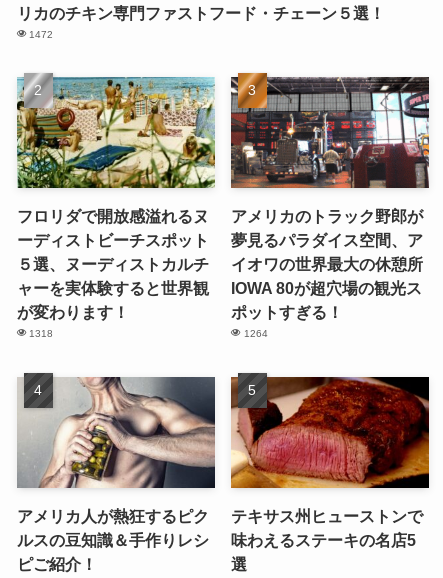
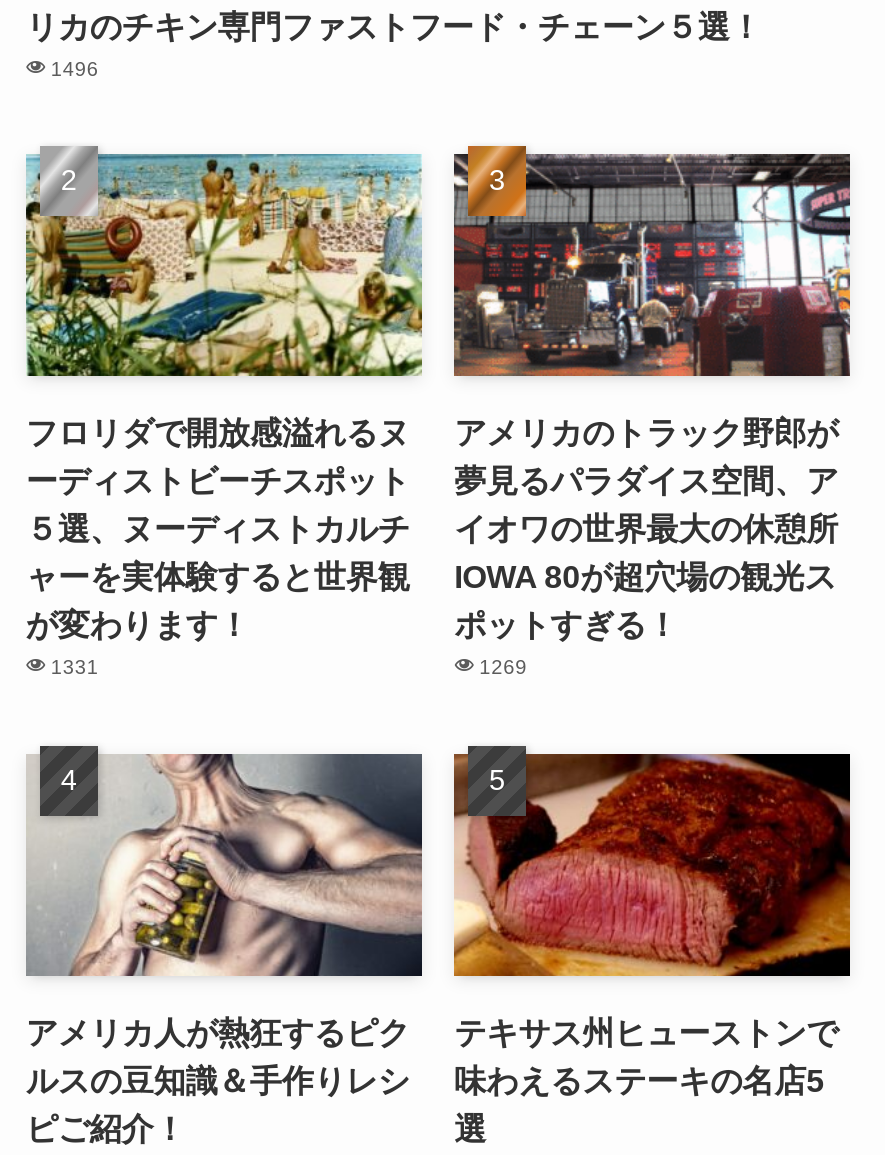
[29,29,53,40] 1472 -> [51,57,99,79] 1496
[29,328,53,339] 1318 -> [51,657,99,679] 1331
[244,328,268,339] 1264 -> [479,657,527,679] 1269

